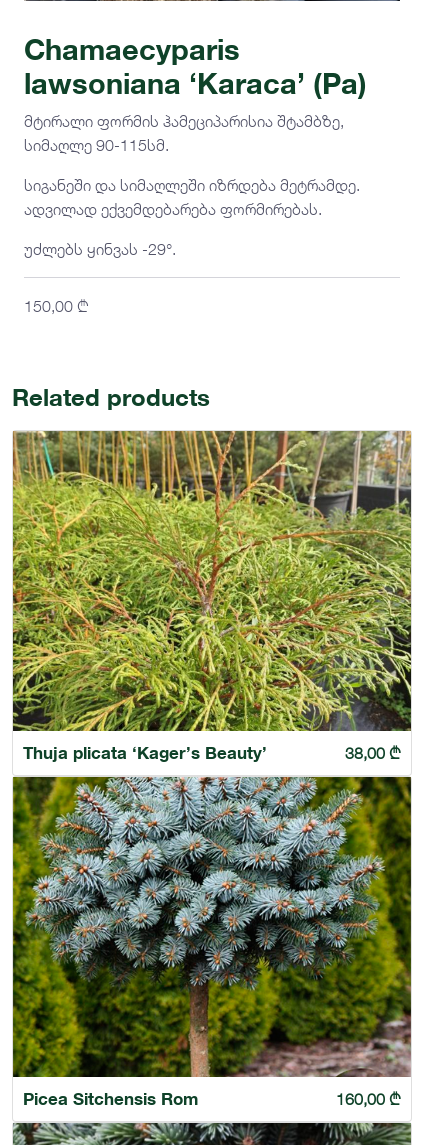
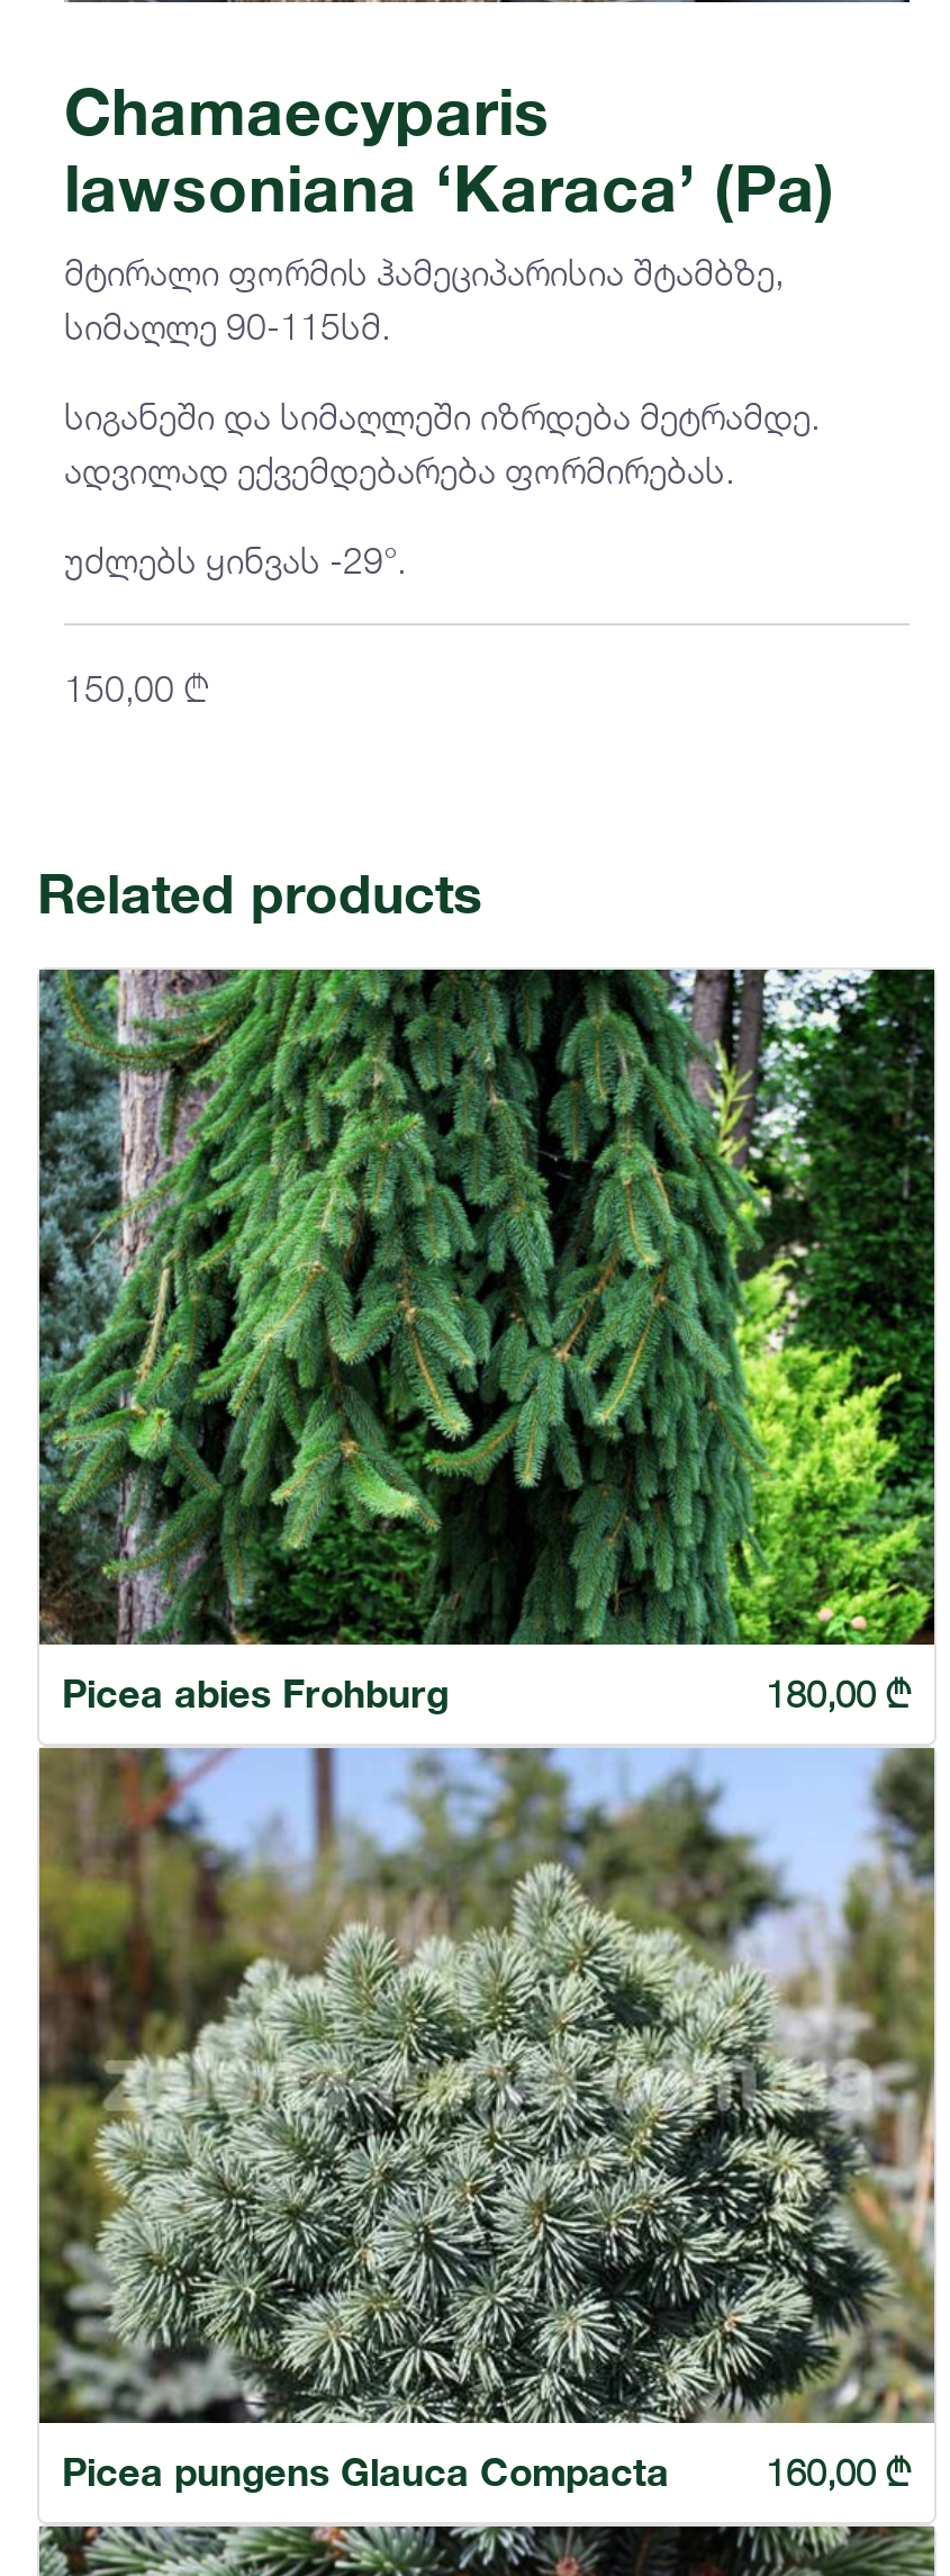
[12,430,412,763] [image] | Thuja plicata ‘Kager’s Beauty’ | 38,00 ₾ -> [37,967,937,1717] [image] | Picea abies Frohburg | 180,00 ₾
[13,776,412,1109] [image] | Picea Sitchensis Rom -> [39,1746,937,2495] [image] | Picea pungens Glauca Compacta

